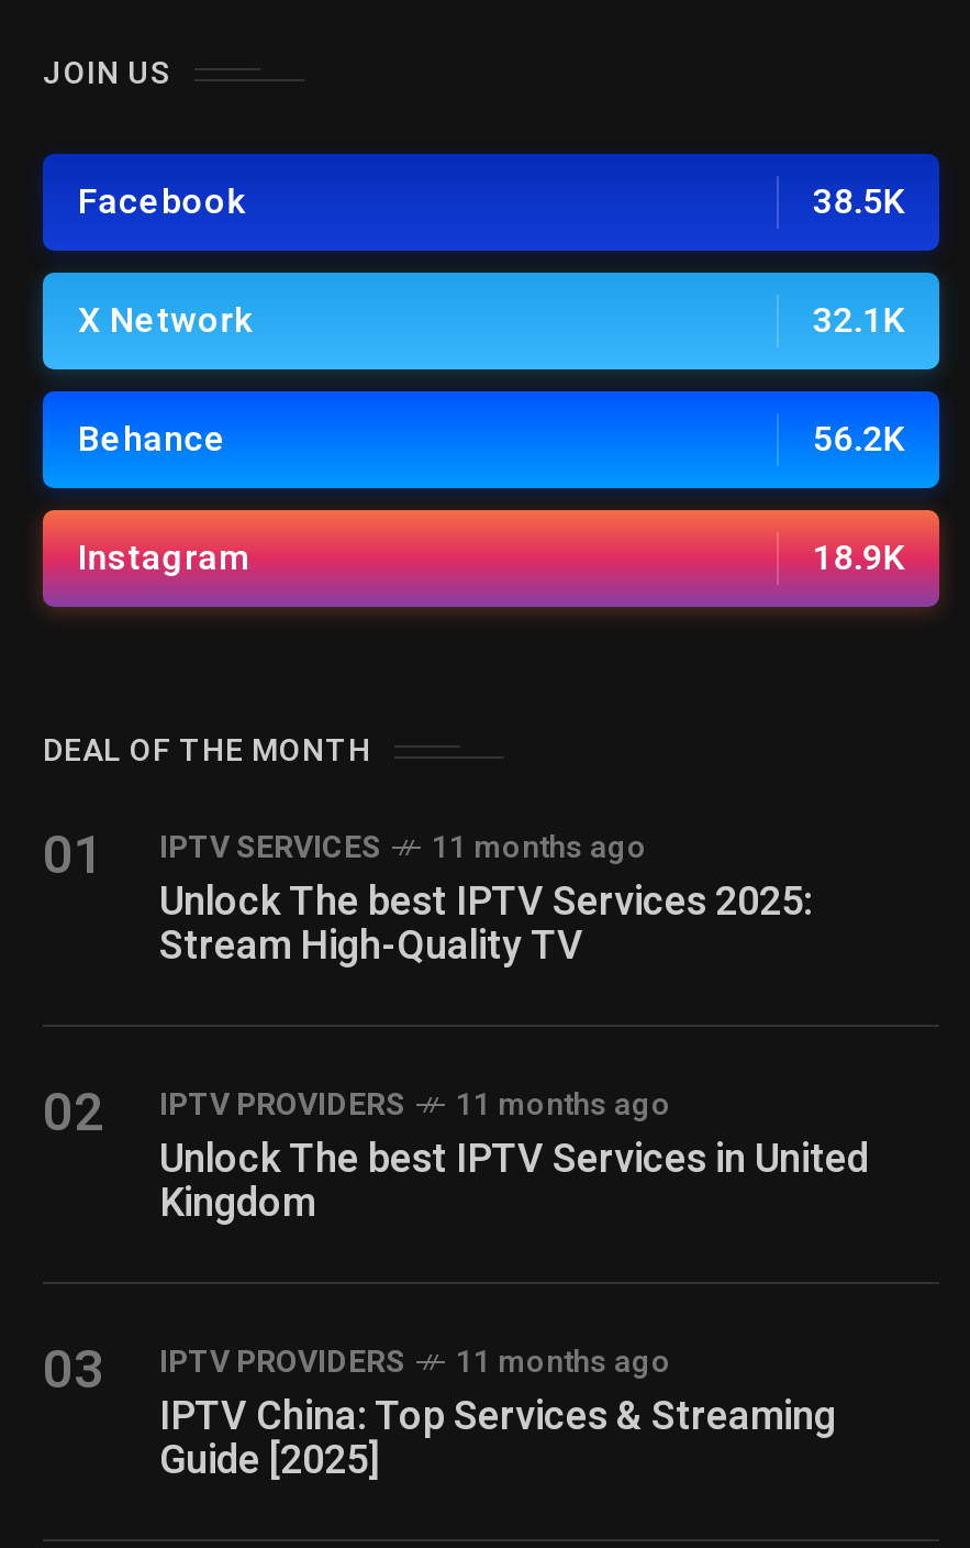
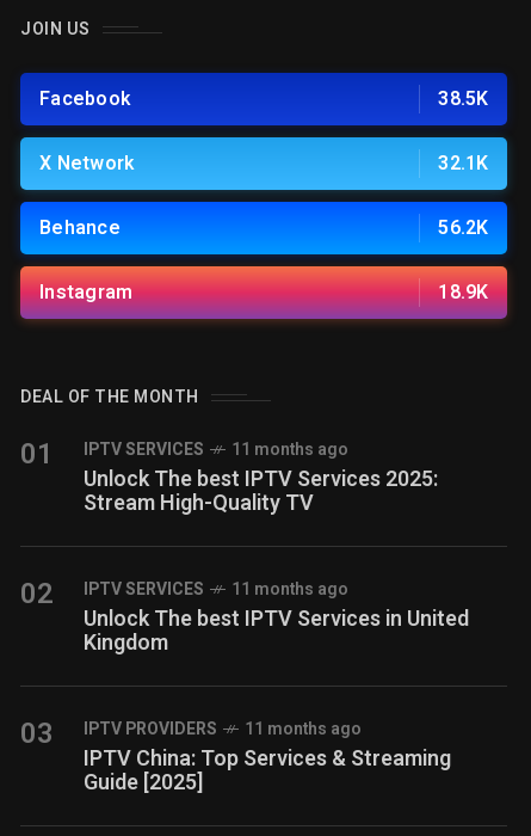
[159,1082,405,1128] IPTV PROVIDERS -> [84,577,204,602] IPTV SERVICES

